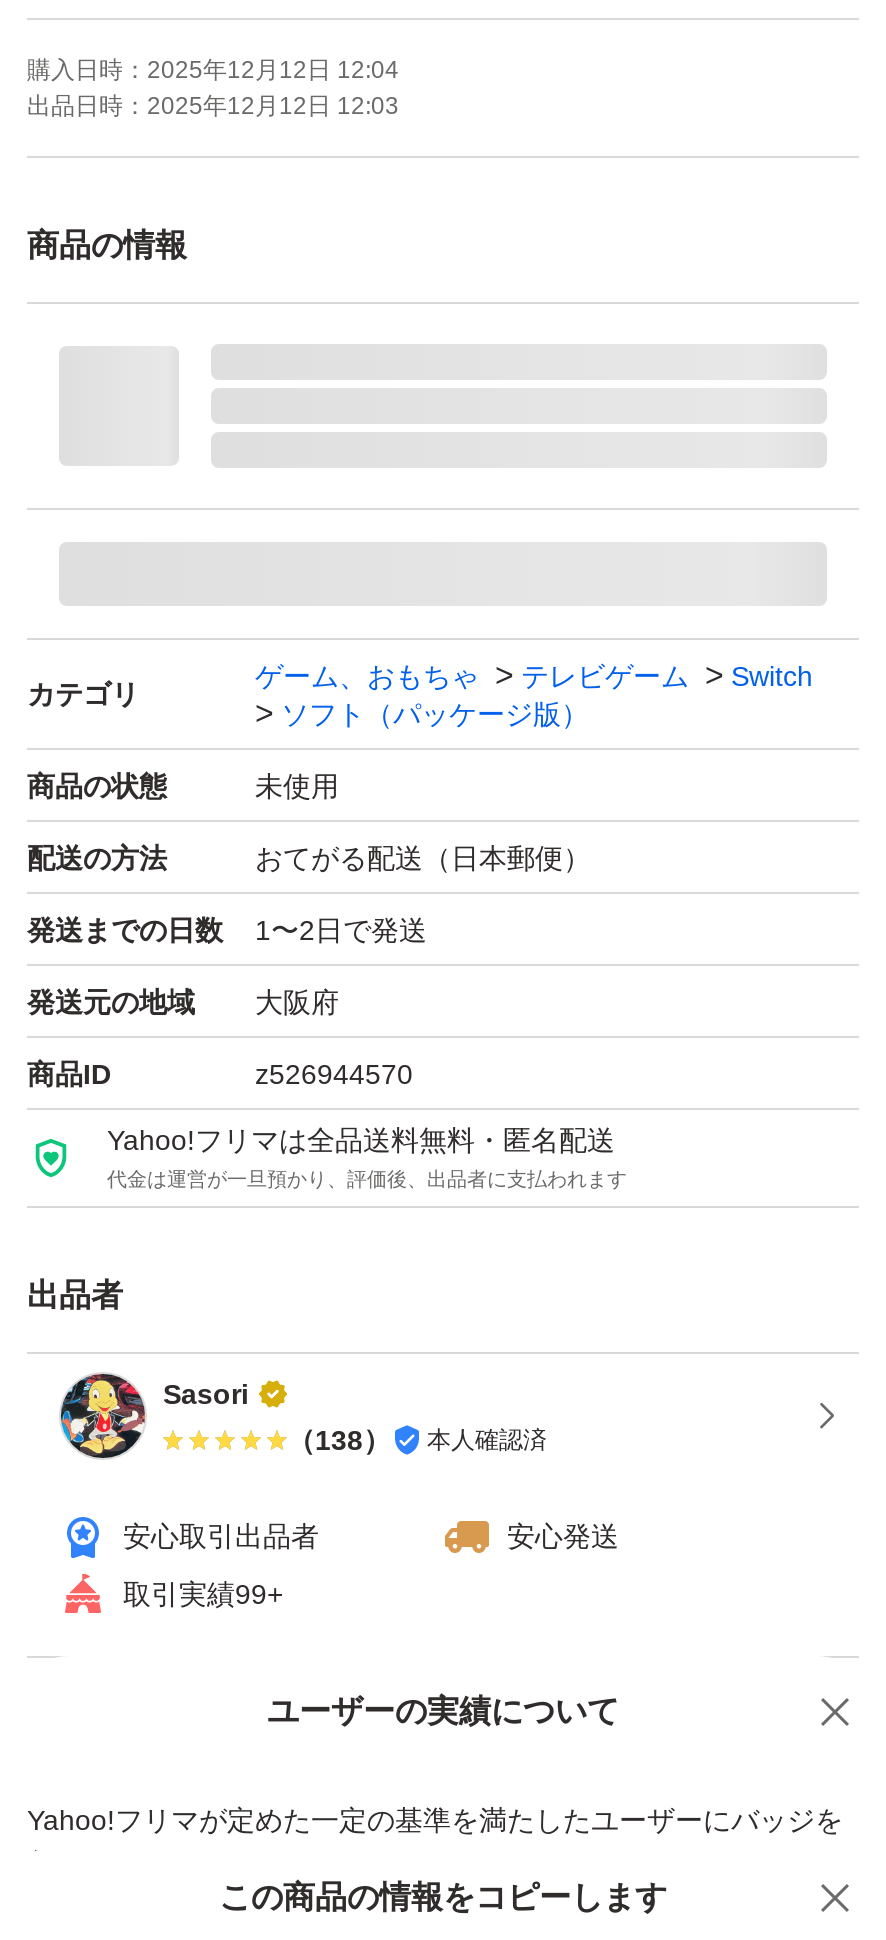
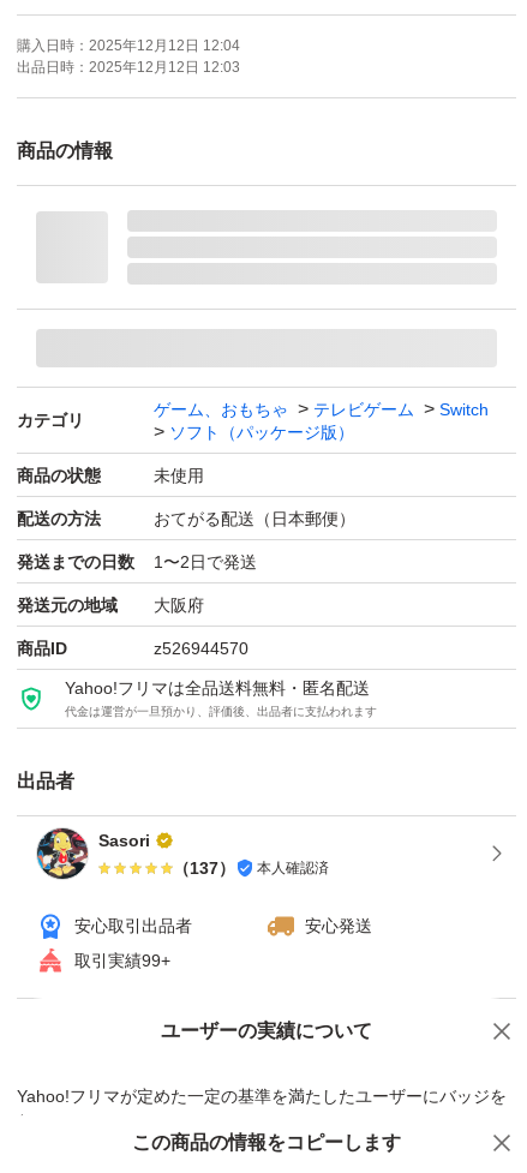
[287,1424,547,1456] （138） 本人確認済 -> [173,858,329,878] （137） 本人確認済

